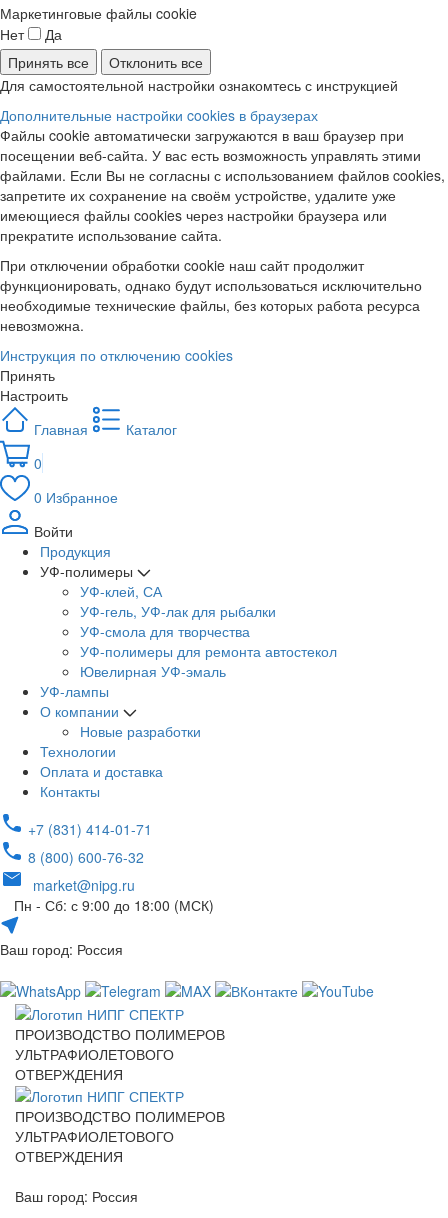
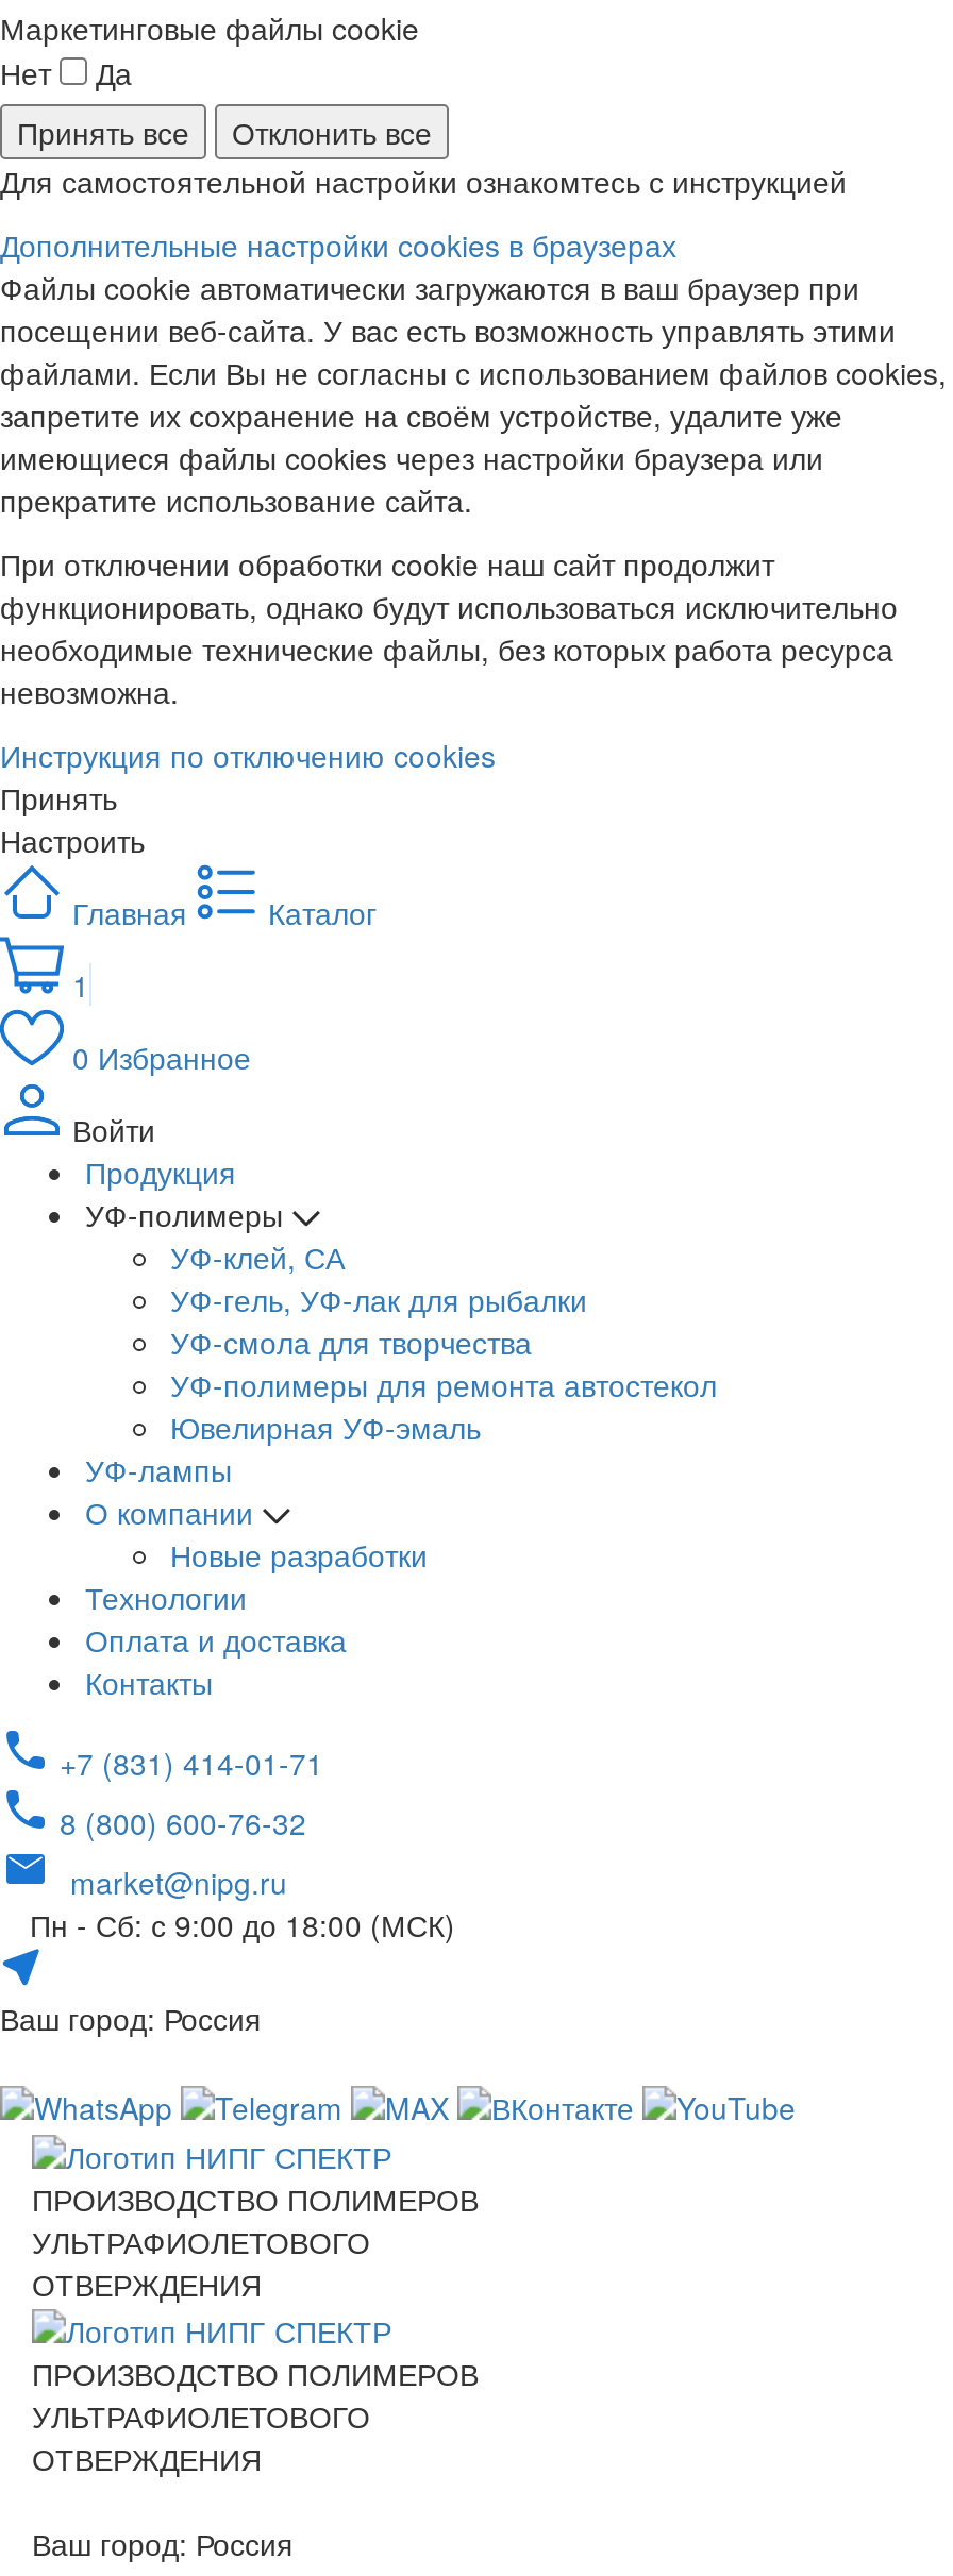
[34,453,42,473] 0 -> [72,963,89,1006] 1

